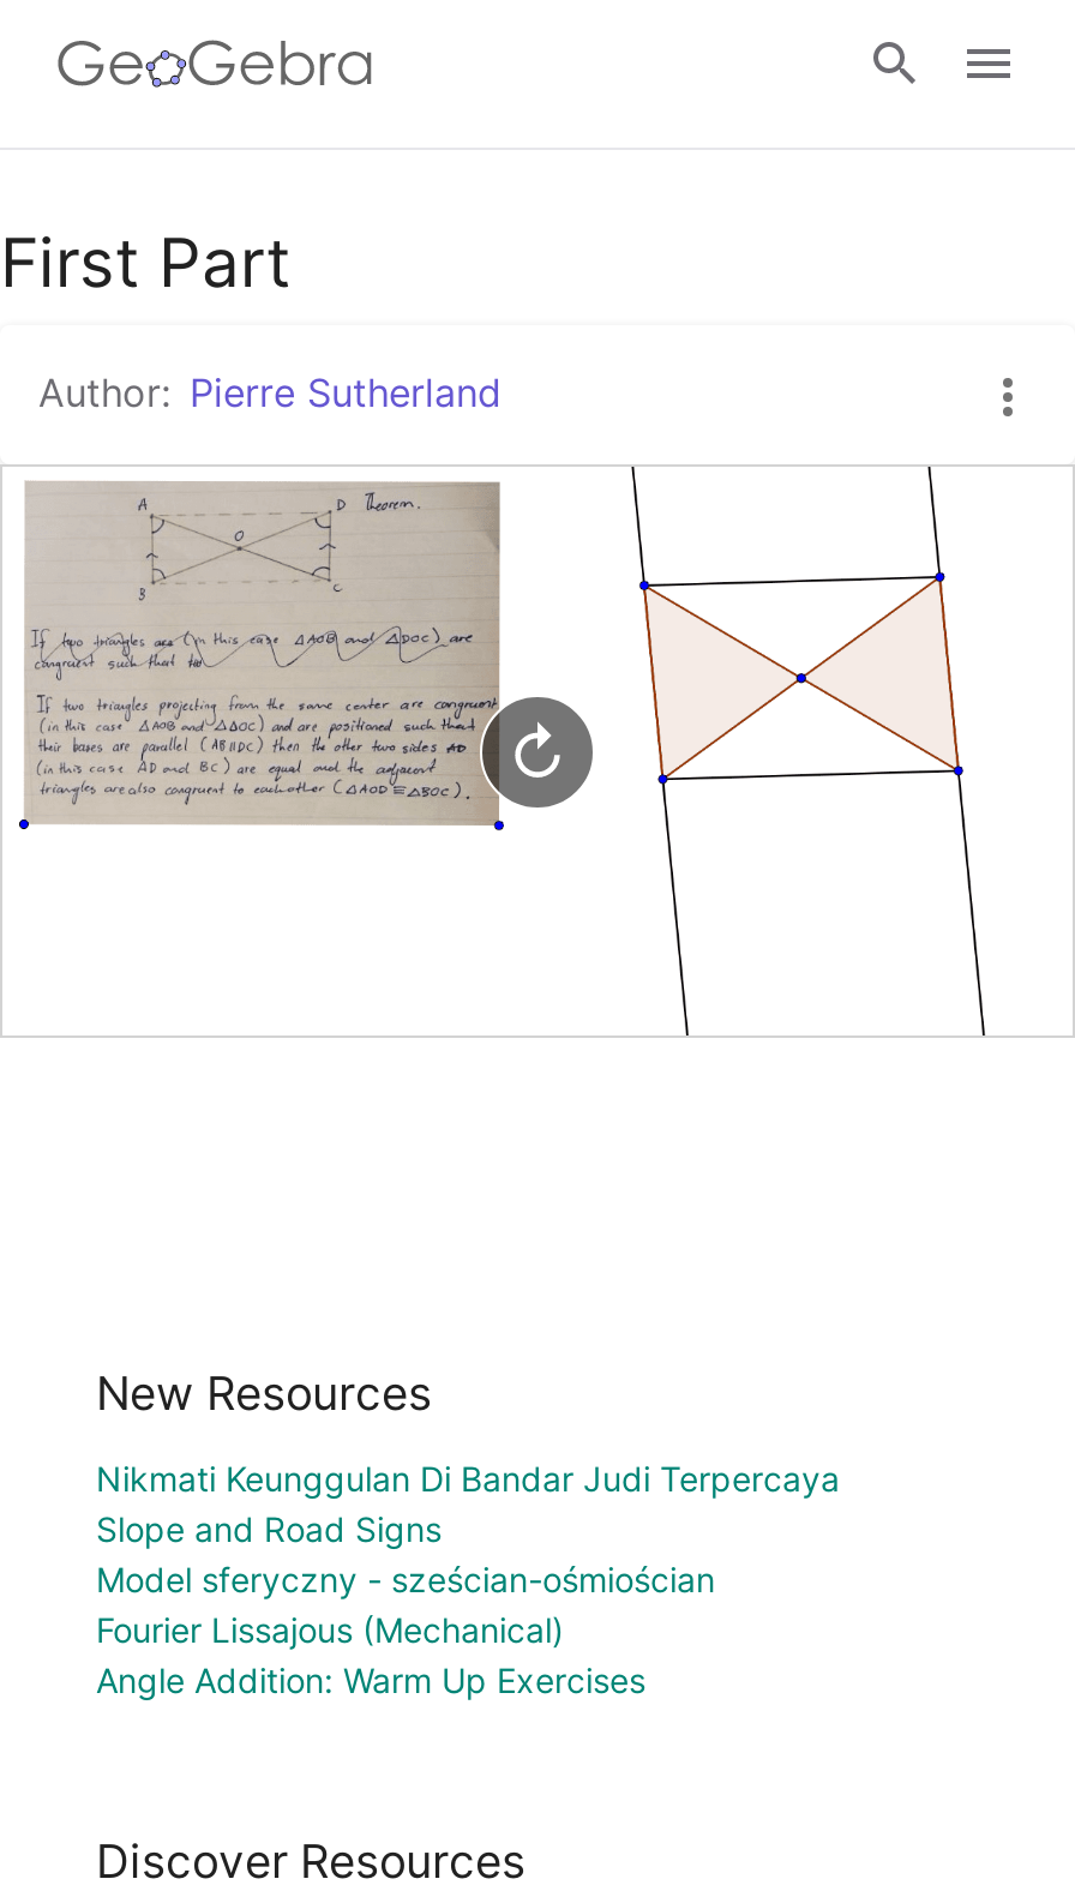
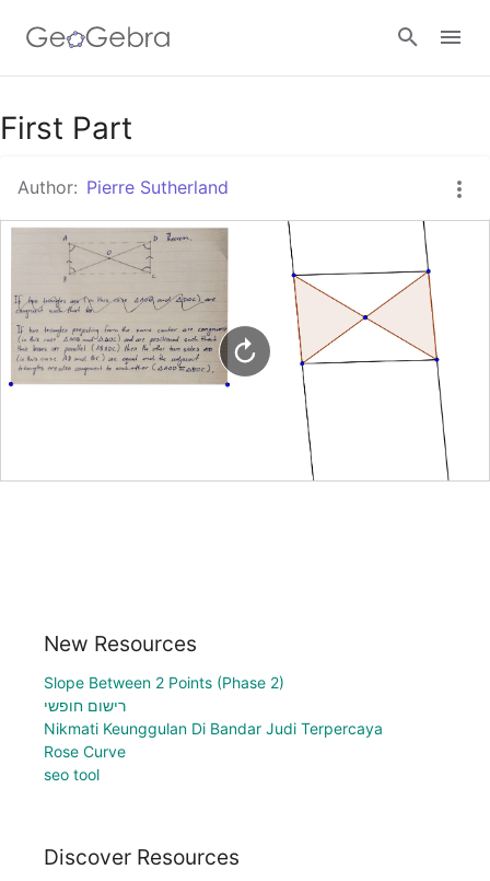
none -> [44,673,284,714] Slope Between 2 Points (Phase 2) | רישום חופשי
moved [96,1457,840,1498] -> [44,719,383,737]: Nikmati Keunggulan Di Bandar Judi Terpercaya
[96,1508,715,1700] Slope and Road Signs | Model sferyczny - sześcian-ośmiościan | Fourier Lissajous (Mechanical) | Angle Addition: Warm Up Exercises -> [44,742,126,783] Rose Curve | seo tool

